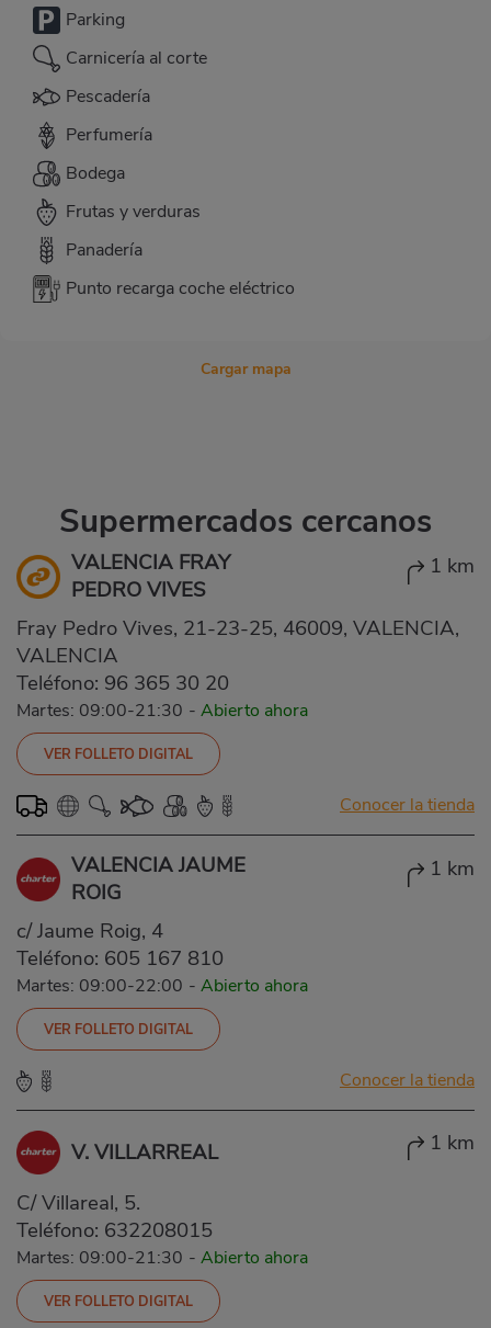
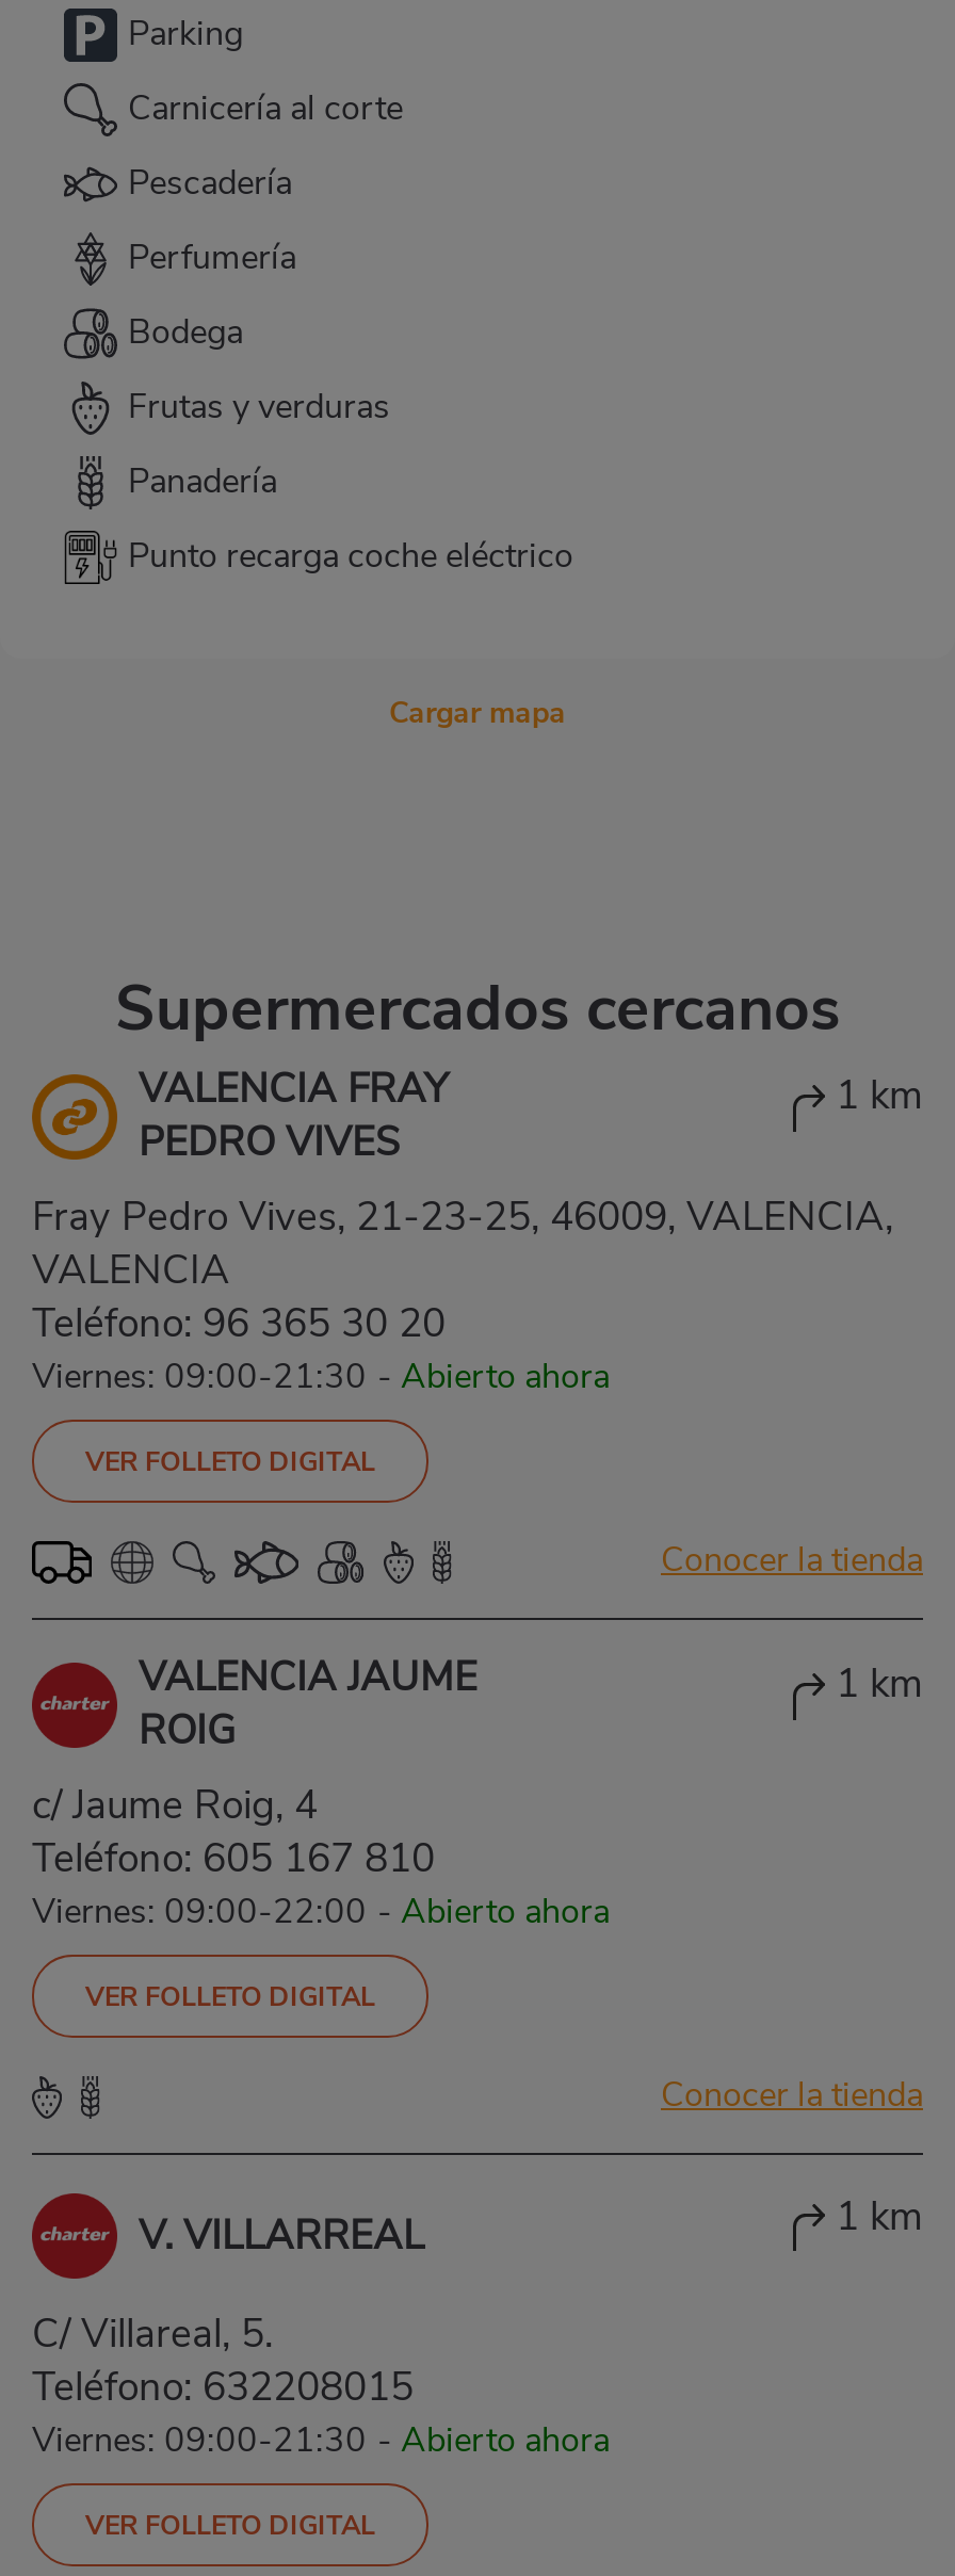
[16,698,308,722] Martes: 09:00-21:30 - Abierto ahora -> [32,1353,610,1400] Viernes: 09:00-21:30 - Abierto ahora
[16,974,308,998] Martes: 09:00-22:00 - Abierto ahora -> [32,1888,610,1935] Viernes: 09:00-22:00 - Abierto ahora
[16,1246,308,1270] Martes: 09:00-21:30 - Abierto ahora -> [32,2417,610,2464] Viernes: 09:00-21:30 - Abierto ahora

